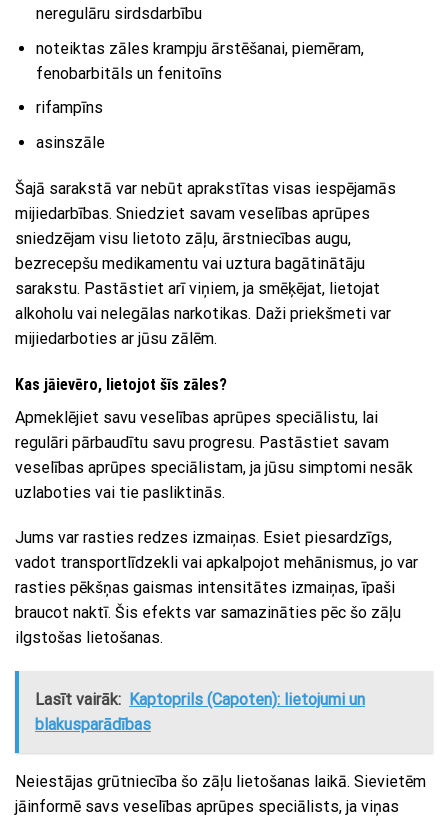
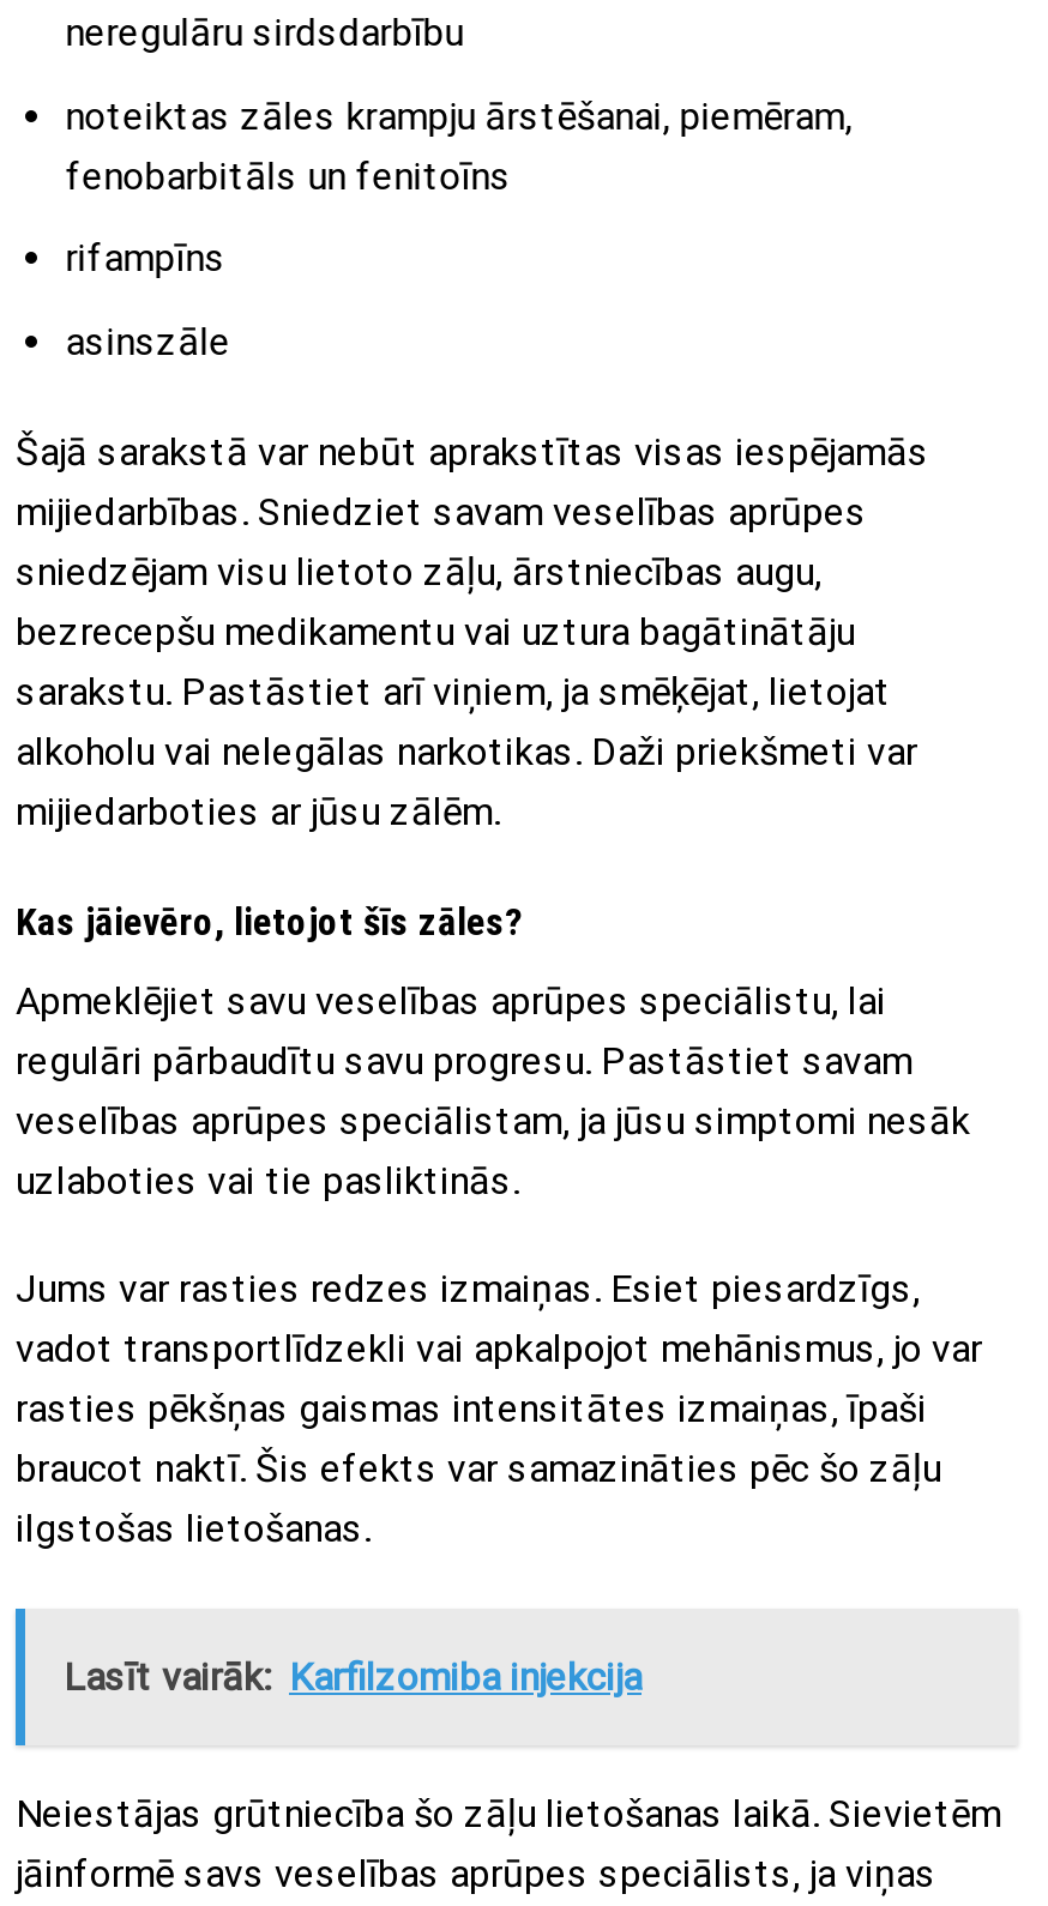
[35,690,365,734] Lasīt vairāk: Kaptoprils (Capoten): lietojumi un | blakusparādības -> [64,1655,642,1700] Lasīt vairāk: Karfilzomiba injekcija

